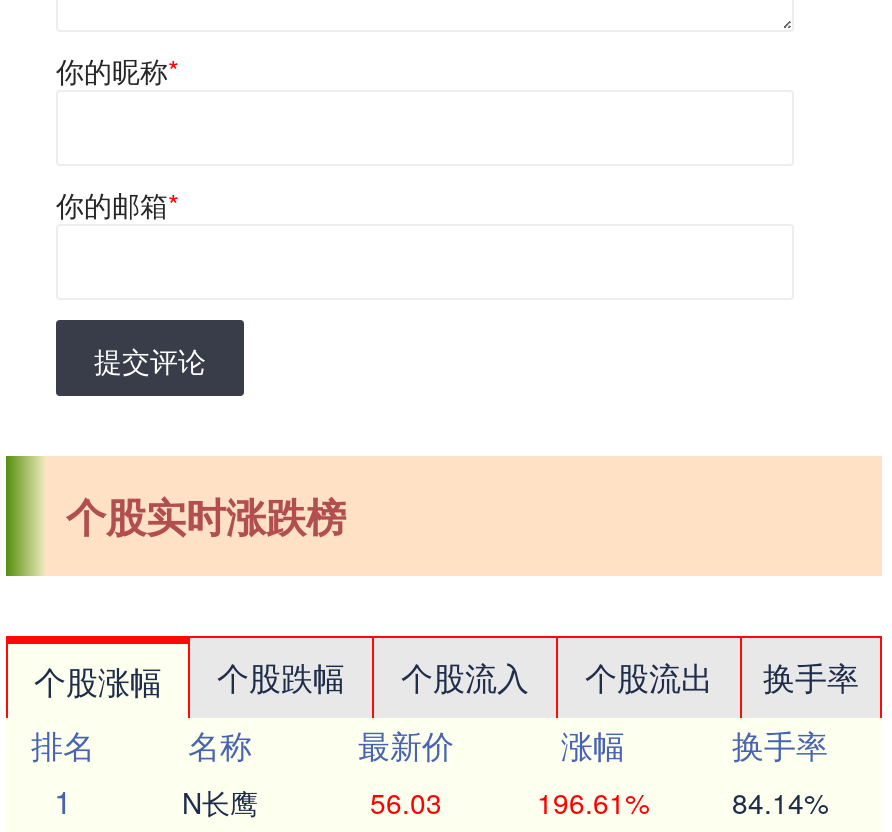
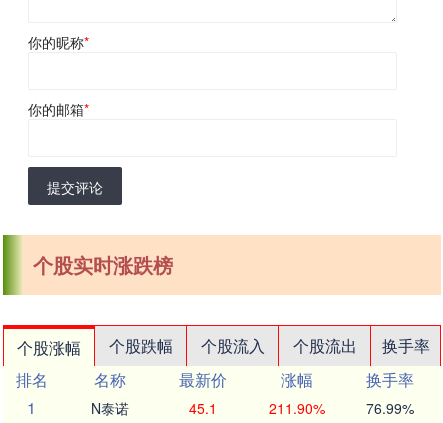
[182,782,258,822] N长鹰 -> [91,398,129,418] N泰诺
[370,782,442,822] 56.03 -> [189,398,217,418] 45.1
[537,782,649,822] 196.61% -> [268,398,324,418] 211.90%
[732,782,828,822] 84.14% -> [366,398,414,418] 76.99%

